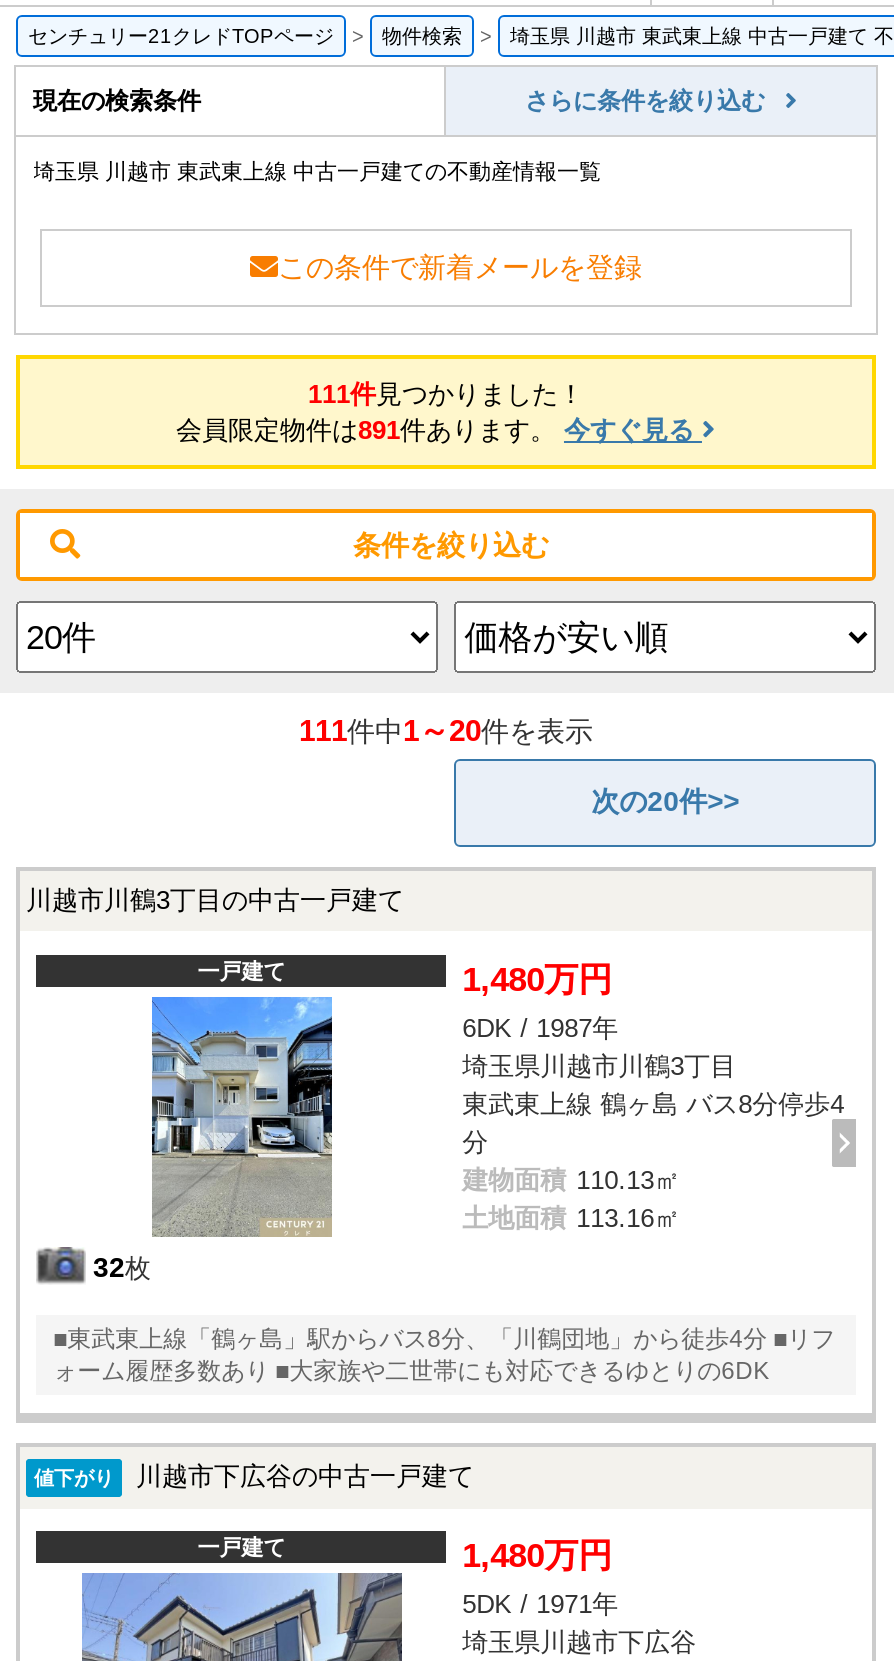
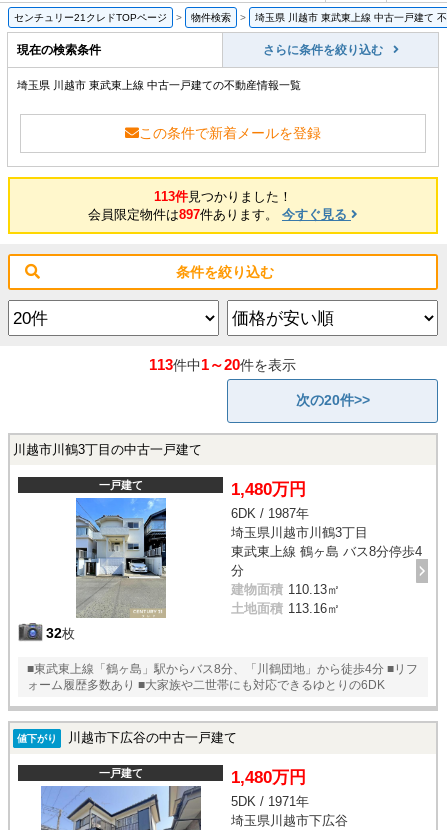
[308,379,584,409] 111件見つかりました！ -> [154,189,292,204] 113件見つかりました！
[176,415,702,445] 会員限定物件は891件あります。今すぐ見る -> [88,207,351,222] 会員限定物件は897件あります。今すぐ見る
[299,714,593,748] 111件中1～20件を表示 -> [149,356,296,373] 113件中1～20件を表示

